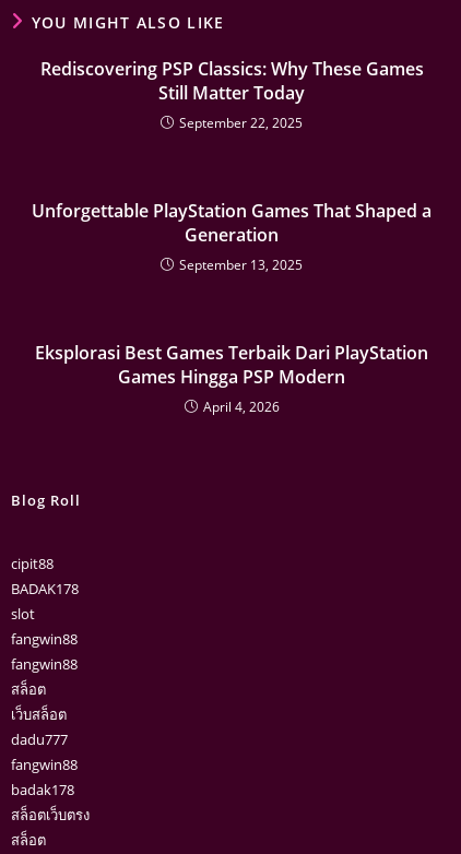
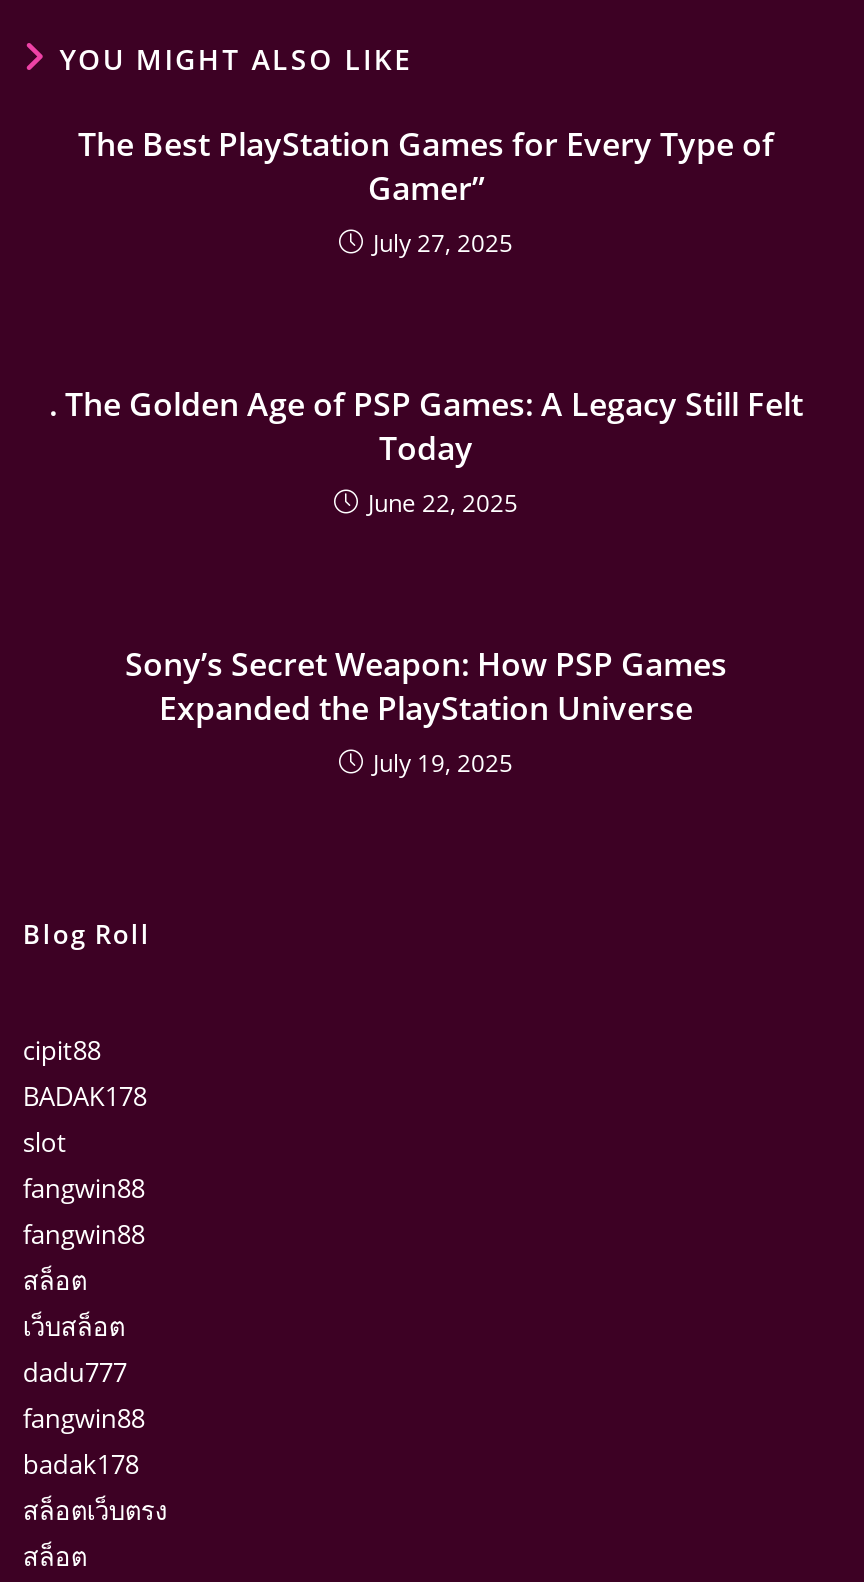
[40,57,423,132] Rediscovering PSP Classics: Why These Games | Still Matter Today | September 22, 2025 -> [78,122,774,260] The Best PlayStation Games for Every Type of | Gamer” | July 27, 2025
[32,199,432,274] Unforgettable PlayStation Games That Shaped a | Generation | September 13, 2025 -> [49,382,803,520] . The Golden Age of PSP Games: A Legacy Still Felt | Today | June 22, 2025
[35,341,428,416] Eksplorasi Best Games Terbaik Dari PlayStation | Games Hingga PSP Modern | April 4, 2026 -> [125,642,727,780] Sony’s Secret Weapon: How PSP Games | Expanded the PlayStation Universe | July 19, 2025

